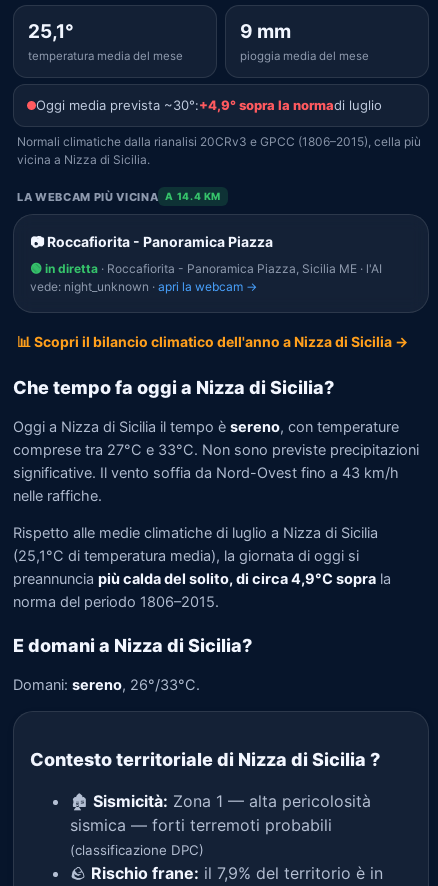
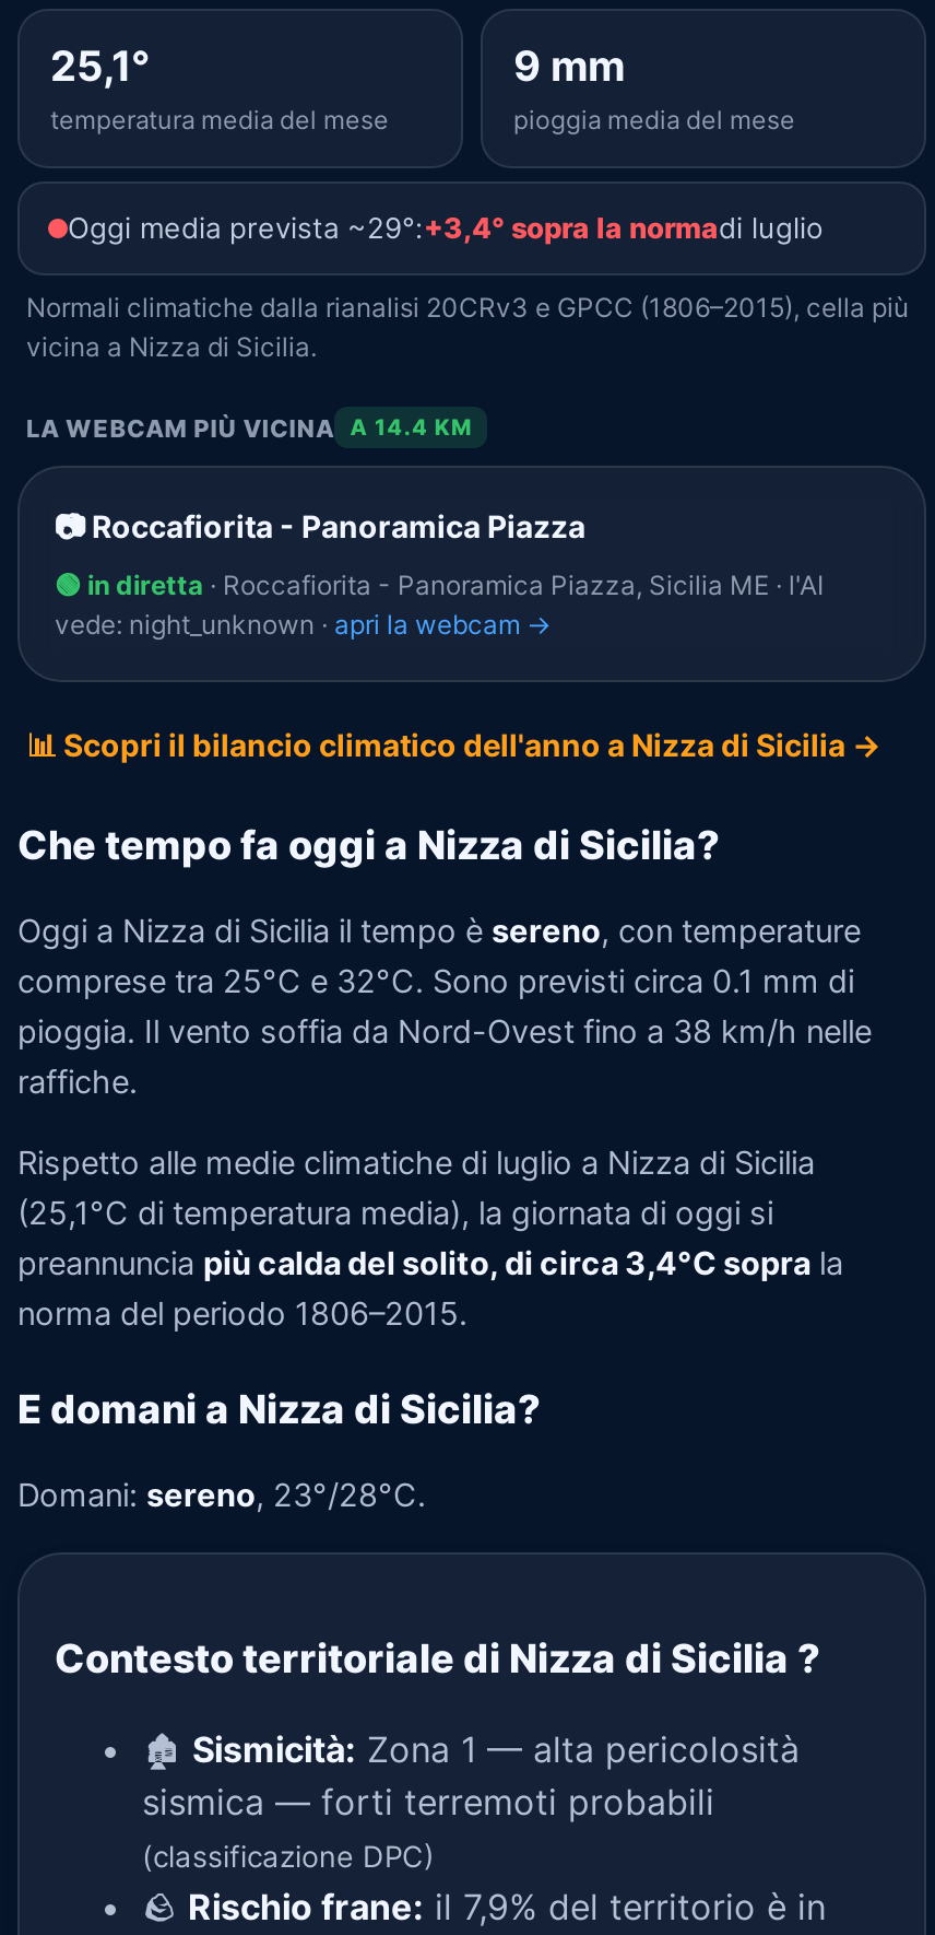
[36,97,382,113] Oggi media prevista ~30°:+4,9° sopra la normadi luglio -> [68,210,824,245] Oggi media prevista ~29°:+3,4° sopra la normadi luglio
[13,440,419,504] comprese tra 27°C e 33°C. Non sono previste precipitazioni | significative. Il vento soffia da Nord-Ovest fino a 43 km/h | nelle raffiche. -> [17,961,872,1101] comprese tra 25°C e 32°C. Sono previsti circa 0.1 mm di | pioggia. Il vento soffia da Nord-Ovest fino a 38 km/h nelle | raffiche.
[13,570,391,588] preannuncia più calda del solito, di circa 4,9°C sopra la -> [17,1244,843,1283] preannuncia più calda del solito, di circa 3,4°C sopra la
[13,675,200,693] Domani: sereno, 26°/33°C. -> [17,1475,426,1514] Domani: sereno, 23°/28°C.

